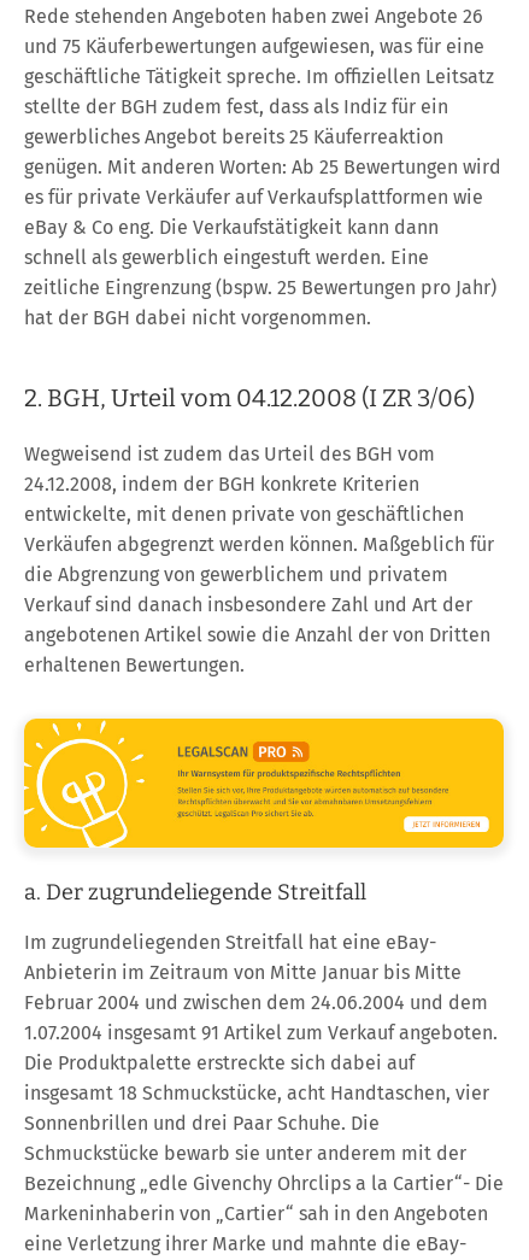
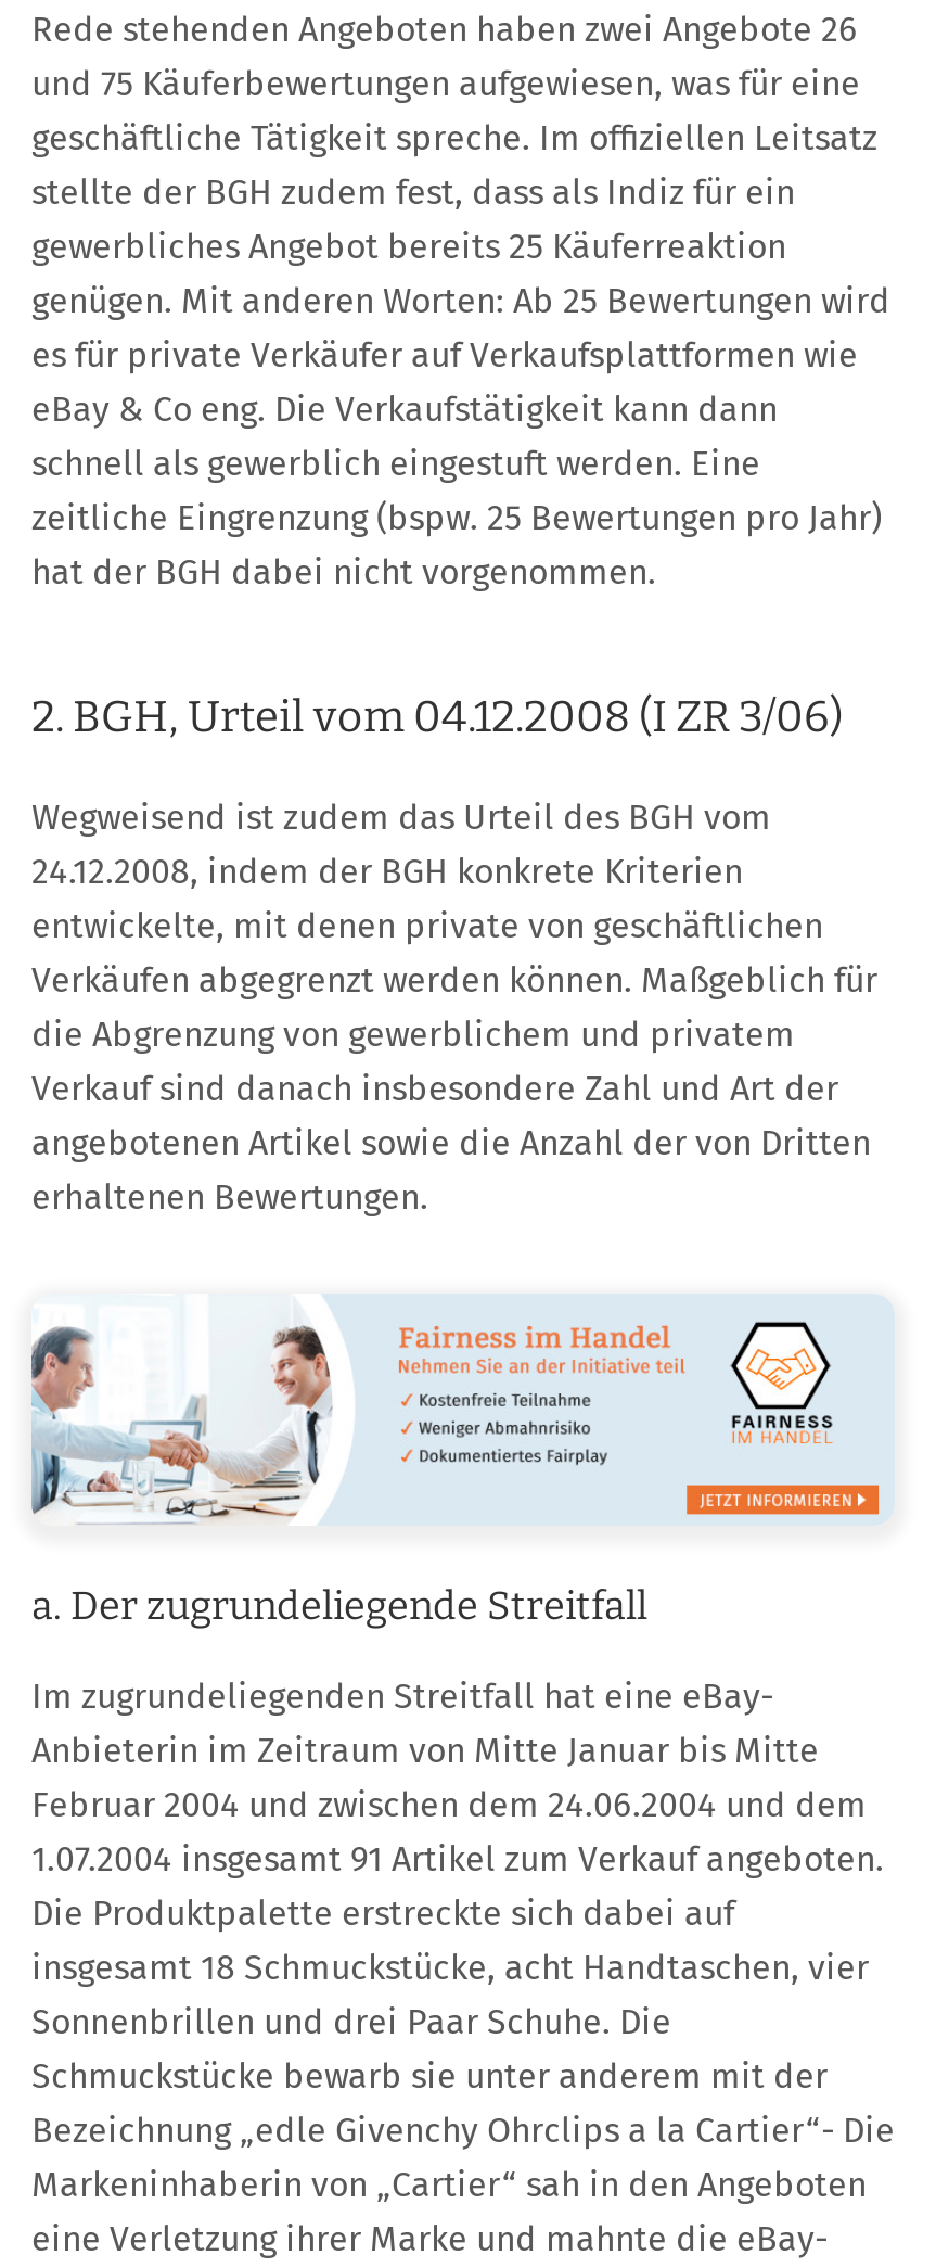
[23,717,505,849] [image] -> [29,1291,895,1528] [image]

